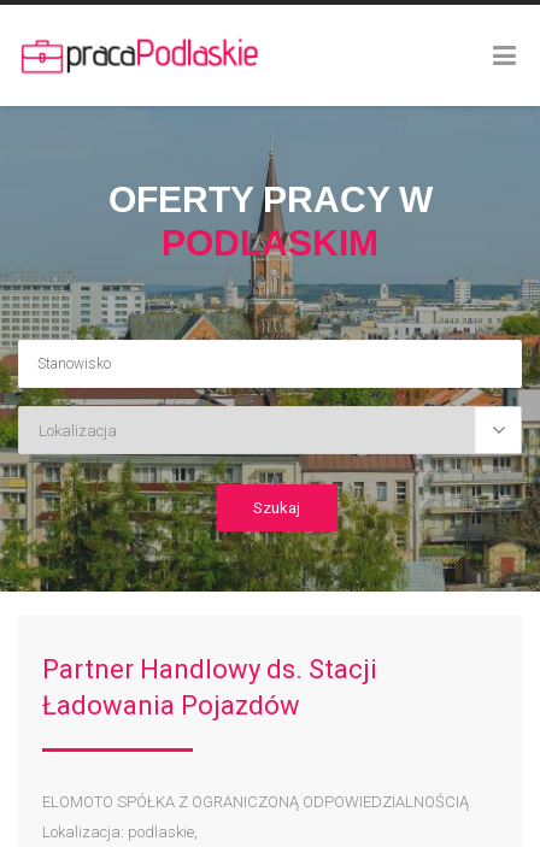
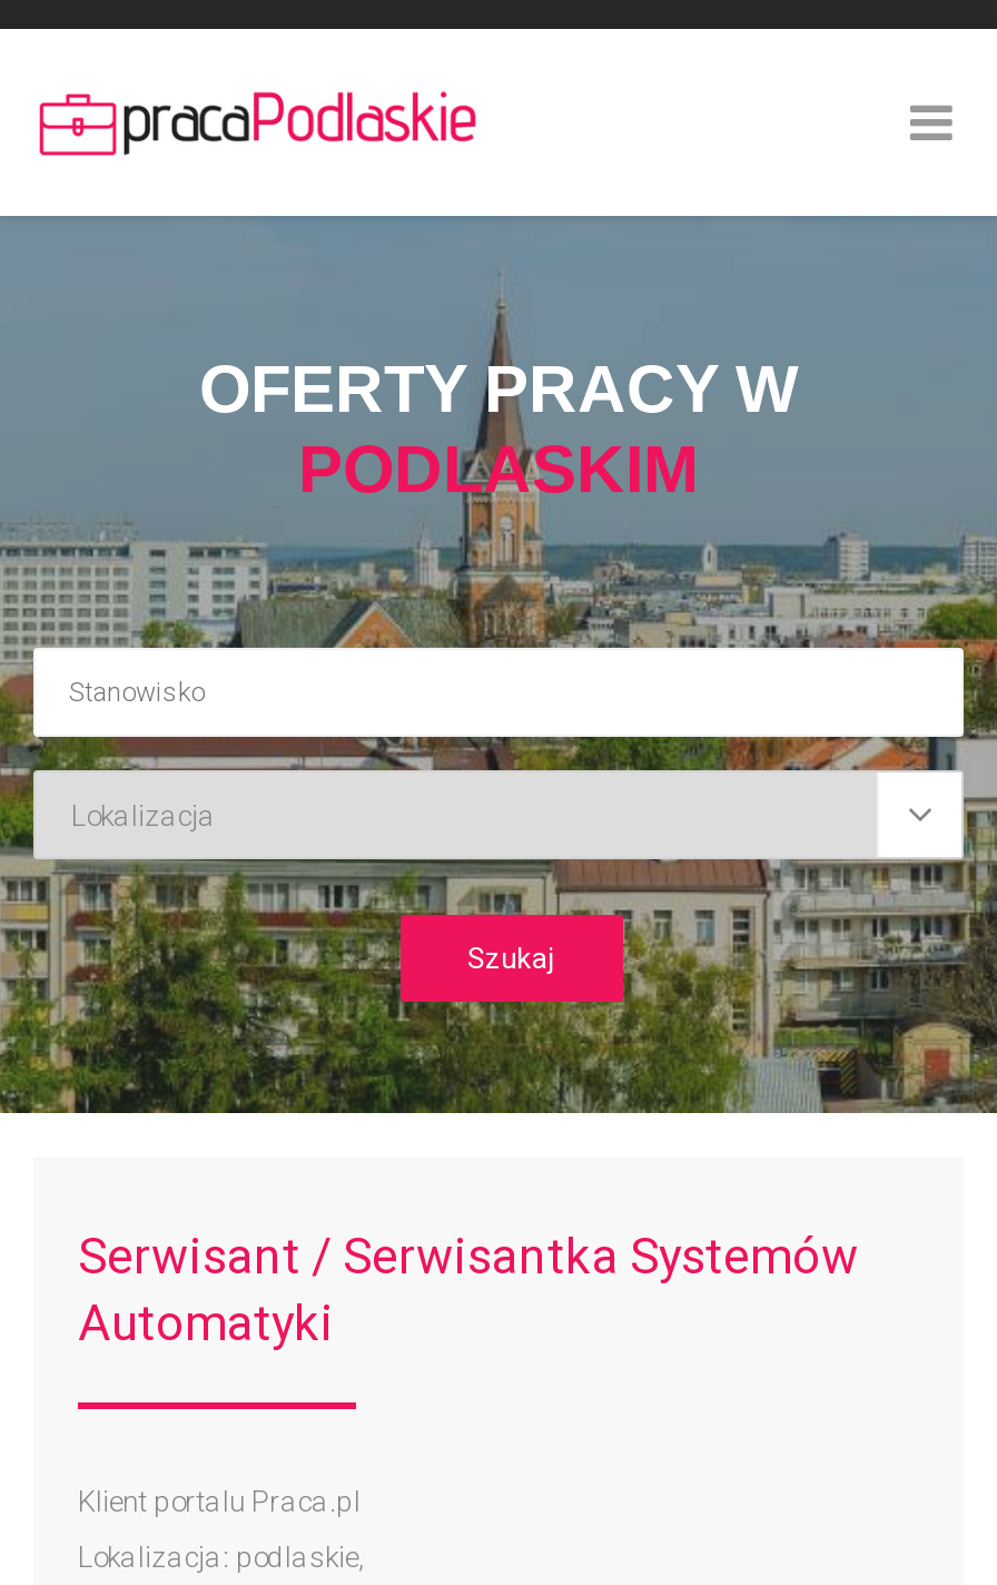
[42,654,377,720] Partner Handlowy ds. Stacji | Ładowania Pojazdów -> [78,1229,859,1351] Serwisant / Serwisantka Systemów | Automatyki
[42,793,469,811] ELOMOTO SPÓŁKA Z OGRANICZONĄ ODPOWIEDZIALNOŚCIĄ -> [78,1485,361,1518] Klient portalu Praca.pl

